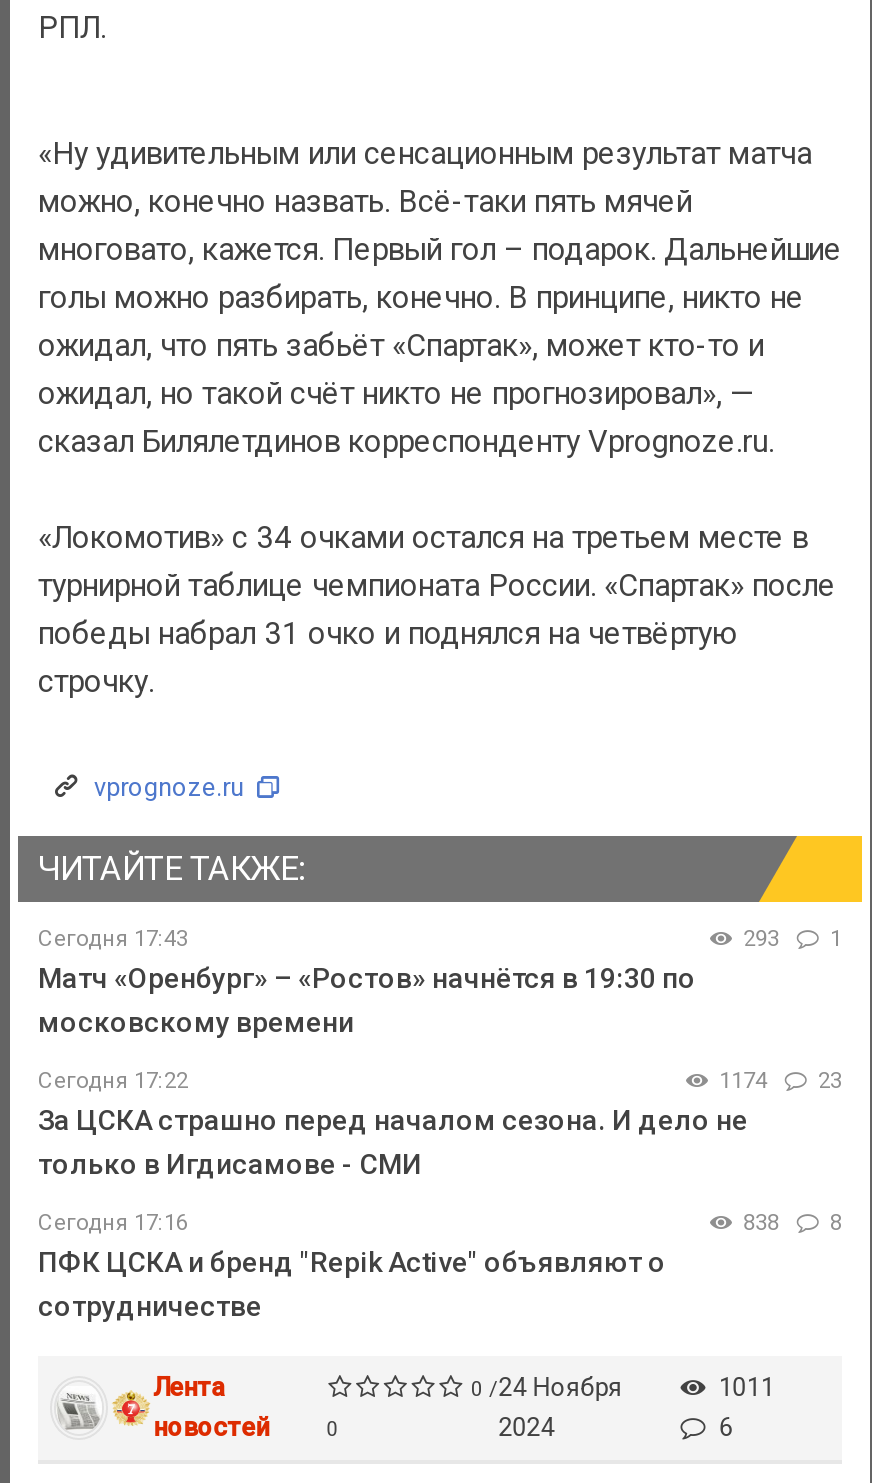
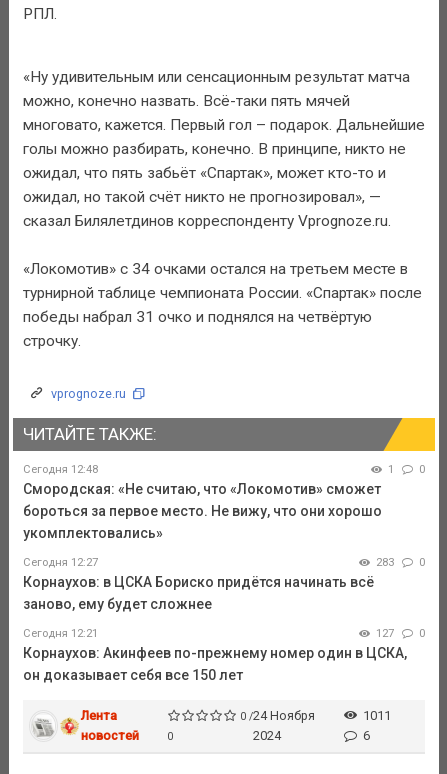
[38,926,785,952] Сегодня 17:43 | 293 -> [23,463,98,476] Сегодня 12:48
[38,962,696,1038] Матч «Оренбург» – «Ростов» начнётся в 19:30 по | московскому времени -> [23,463,425,541] 0 | Смородская: «Не считаю, что «Локомотив» сможет | бороться за первое место. Не вижу, что они хорошо | укомплектовались»
[38,1068,842,1180] Сегодня 17:22 | 1174 | 23 | За ЦСКА страшно перед началом сезона. И дело не | только в Игдисамове - СМИ -> [23,556,425,612] Сегодня 12:27 | 283 | 0 | Корнаухов: в ЦСКА Бориско придётся начинать всё | заново, ему будет сложнее
[38,1209,842,1321] Сегодня 17:16 | 838 | 8 | ПФК ЦСКА и бренд "Repik Active" объявляют о | сотрудничестве -> [23,627,425,683] Сегодня 12:21 | 127 | 0 | Корнаухов: Акинфеев по-прежнему номер один в ЦСКА, | он доказывает себя все 150 лет

